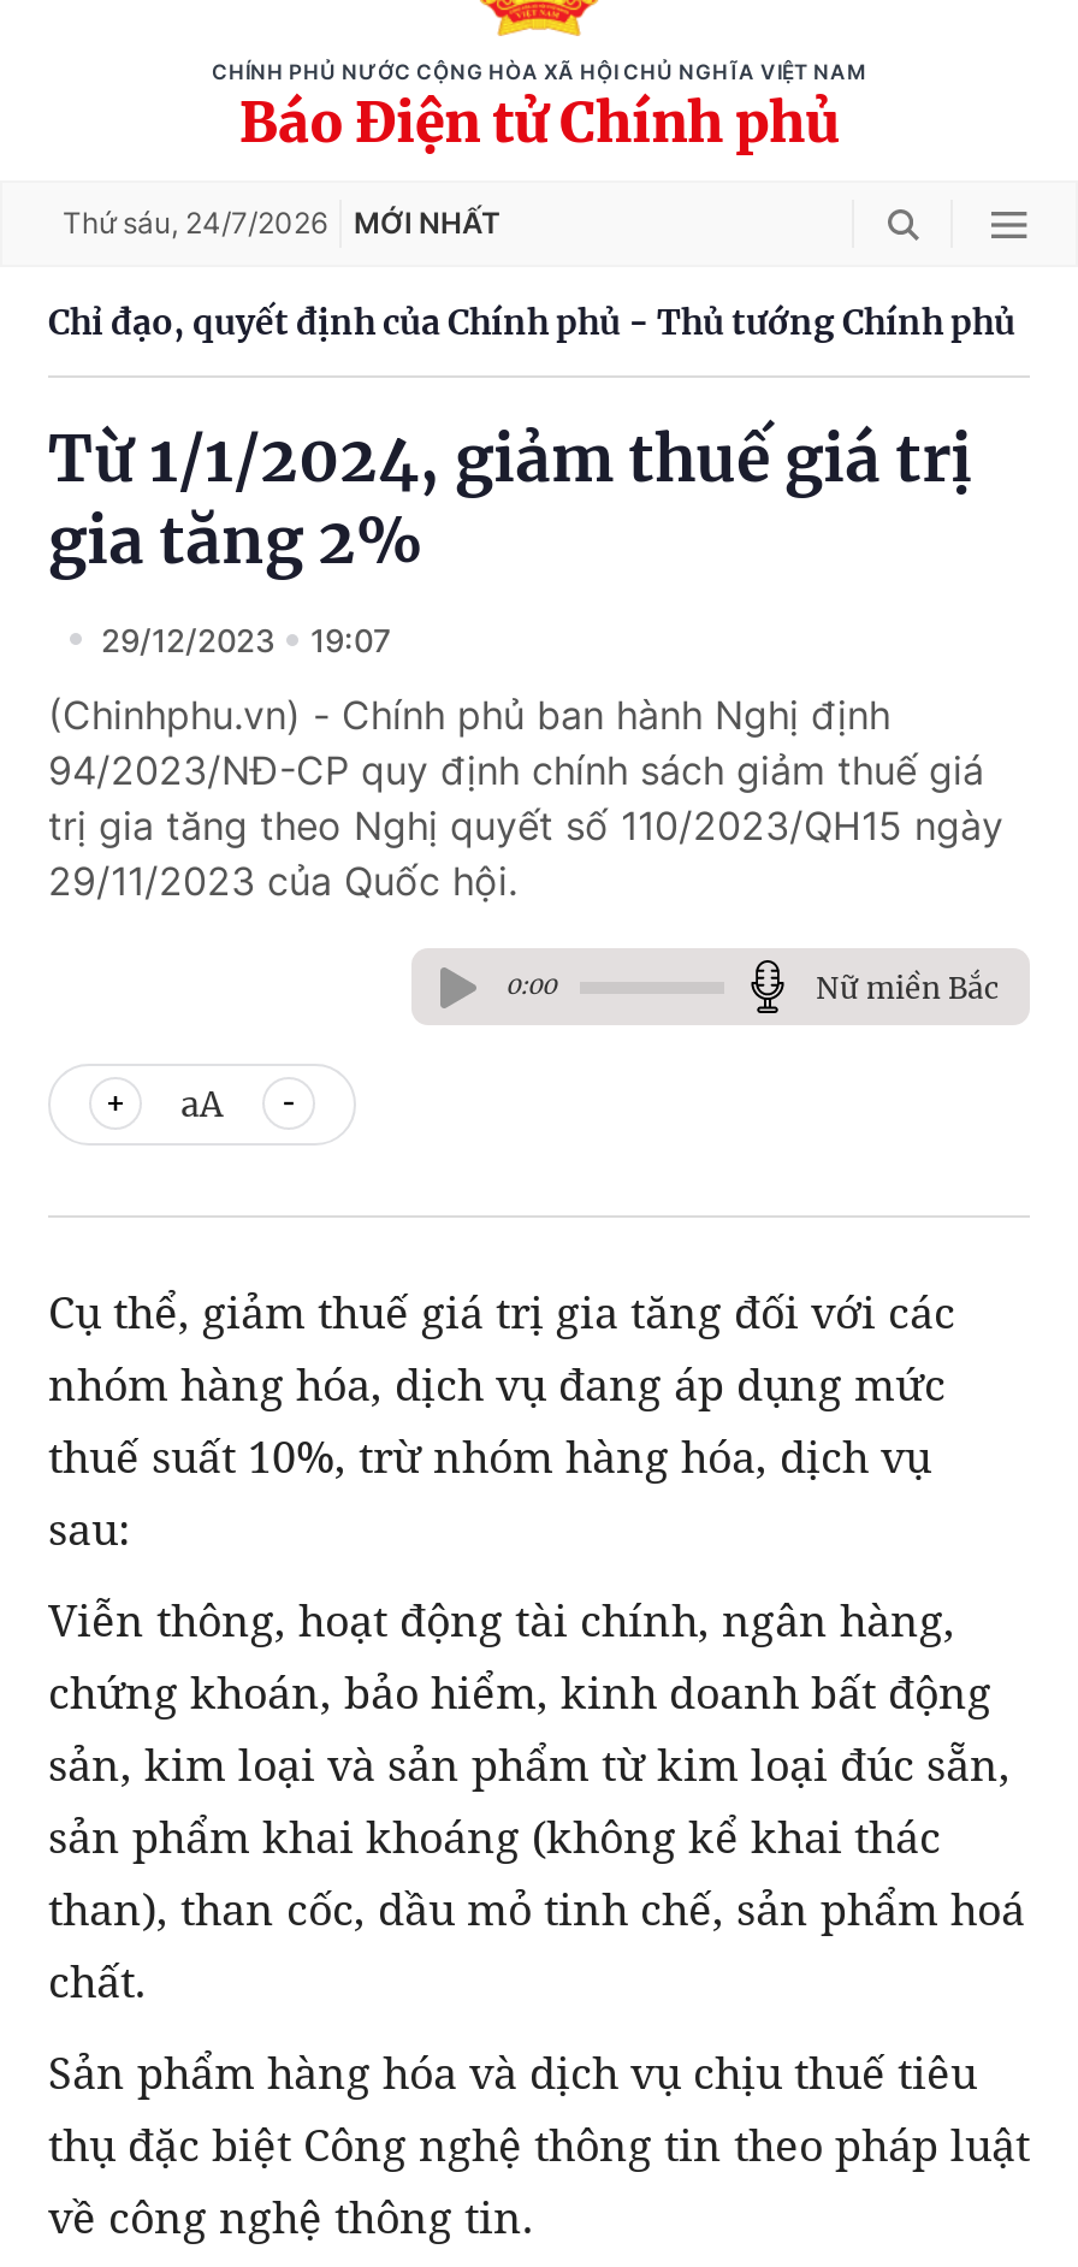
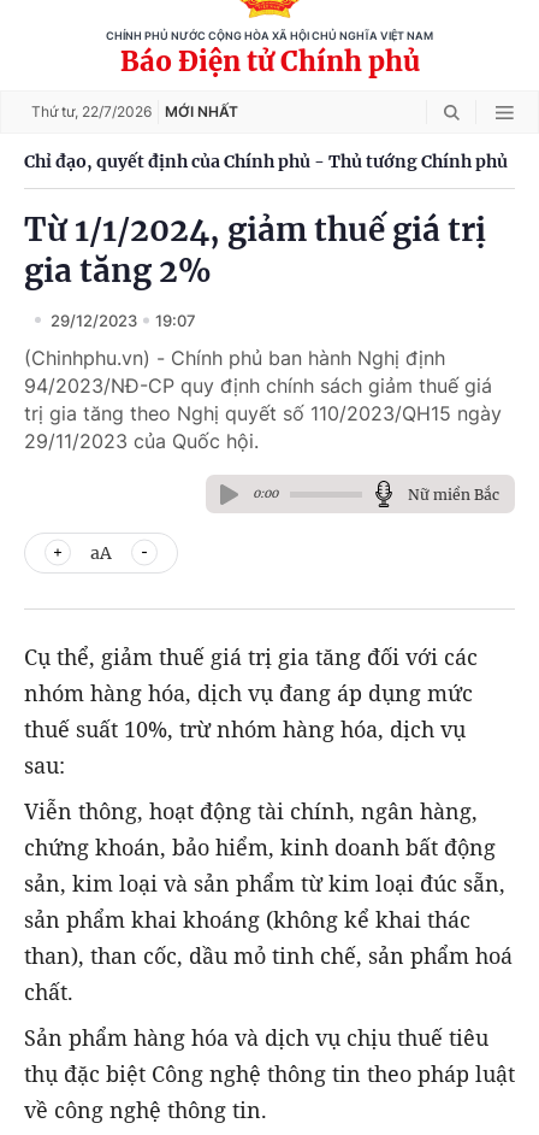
[63,205,500,241] Thứ sáu, 24/7/2026 MỚI NHẤT -> [31,102,238,120] Thứ tư, 22/7/2026 MỚI NHẤT

